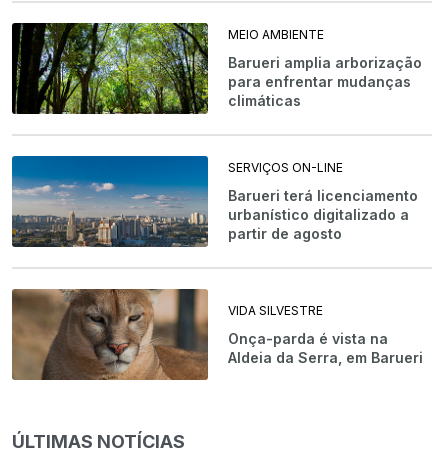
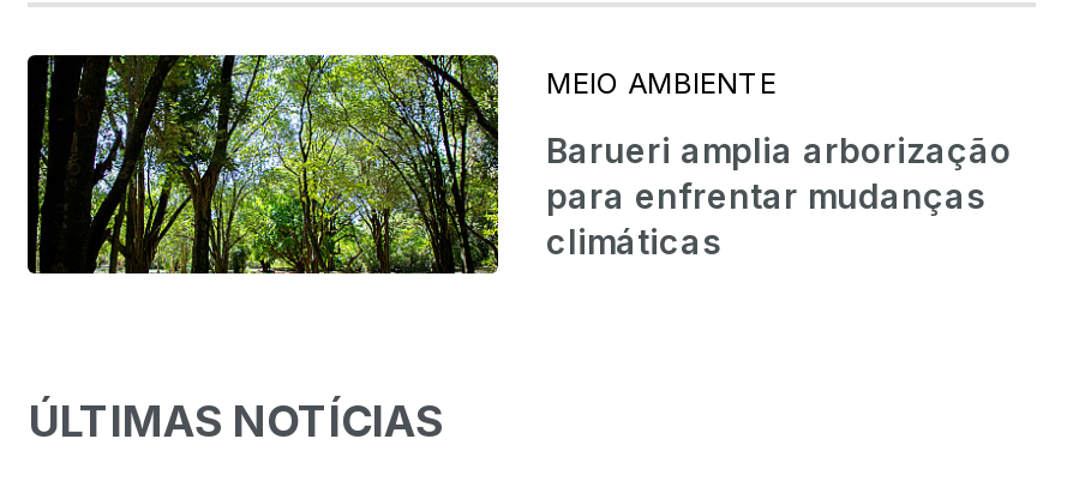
[11,155,418,248] [image] | SERVIÇOS ON-LINE | Barueri terá licenciamento | urbanístico digitalizado a | partir de agosto -> none
[11,288,423,381] [image] | VIDA SILVESTRE | Onça-parda é vista na | Aldeia da Serra, em Barueri -> none

